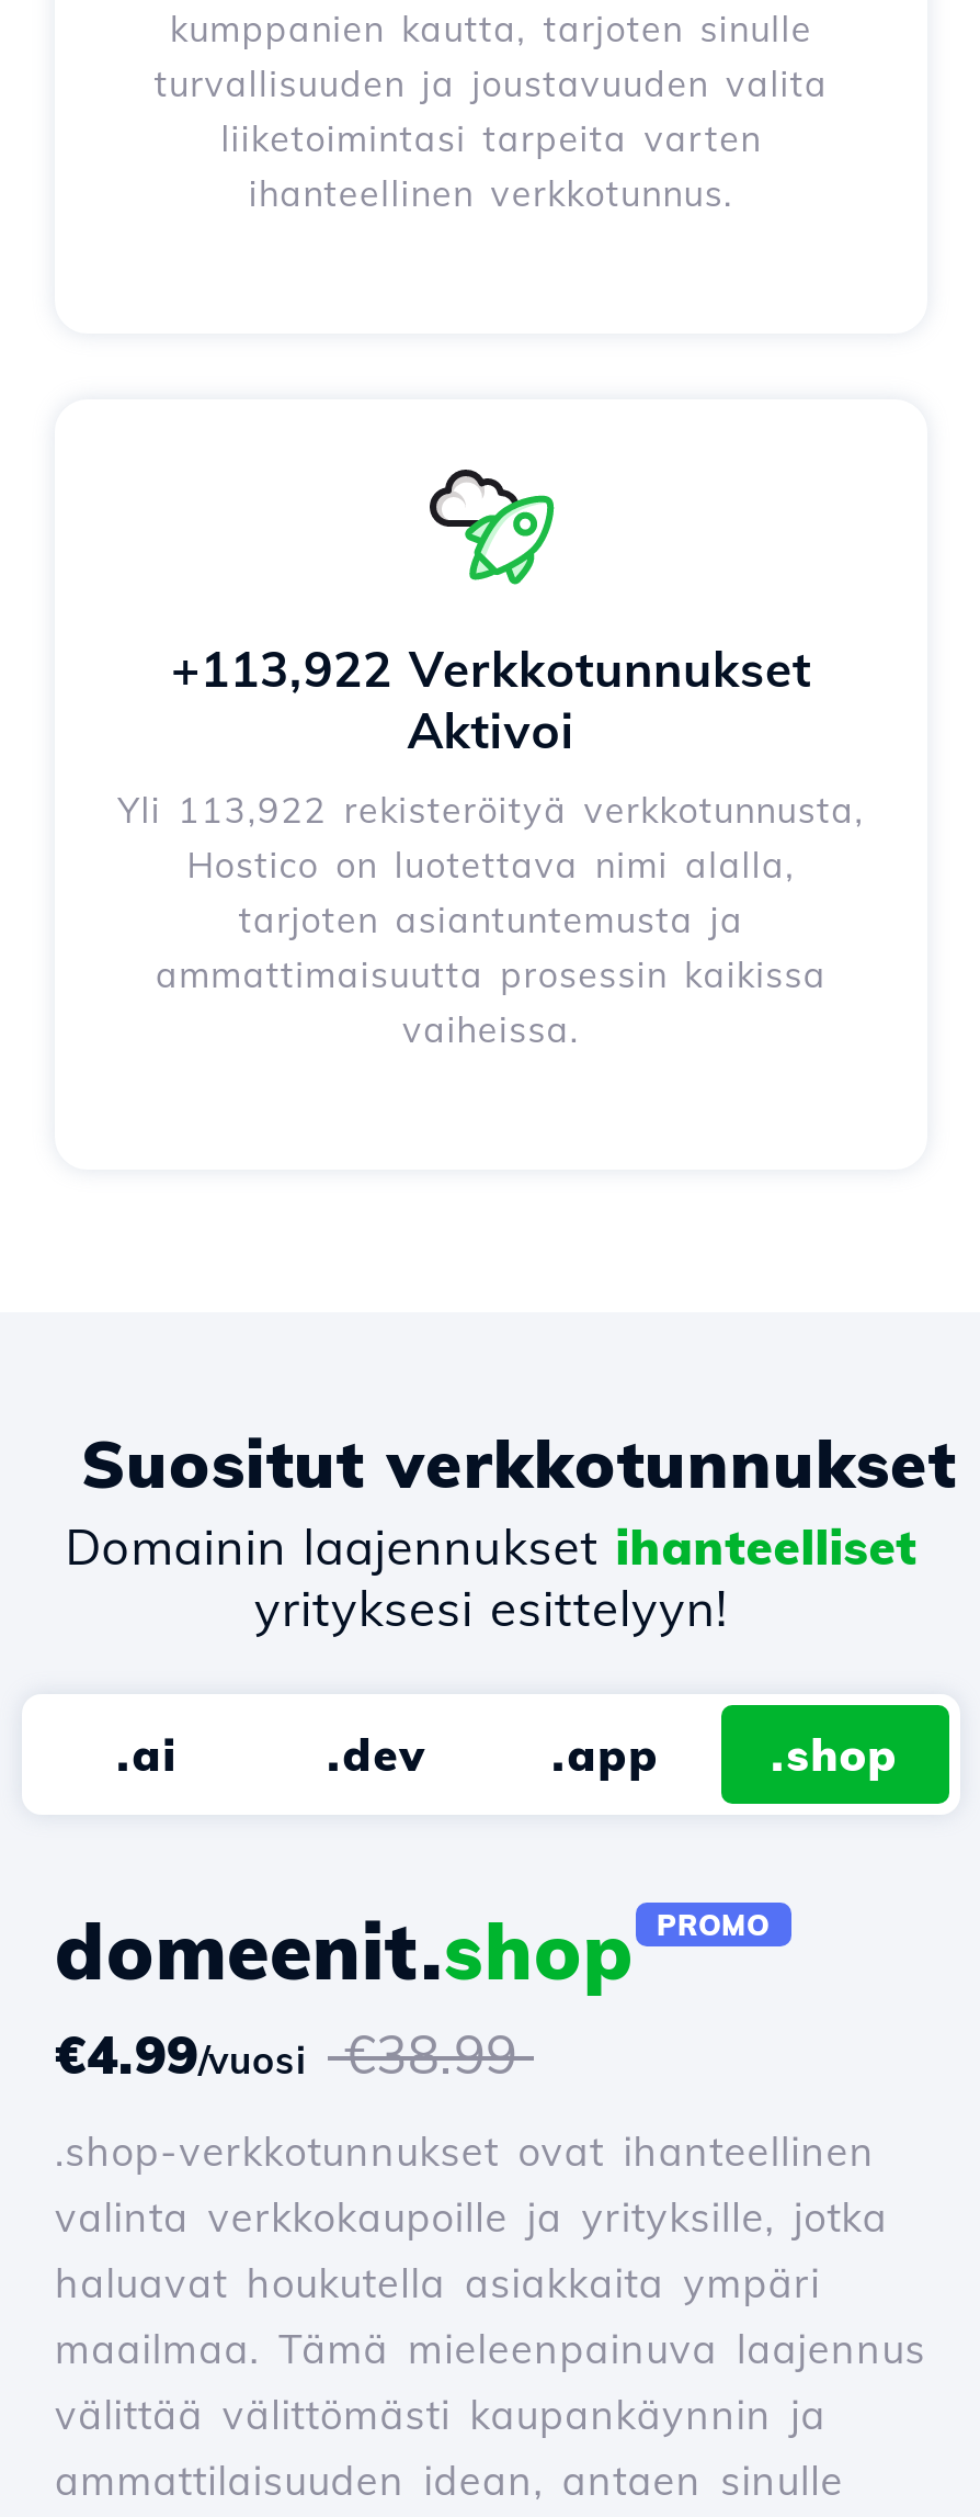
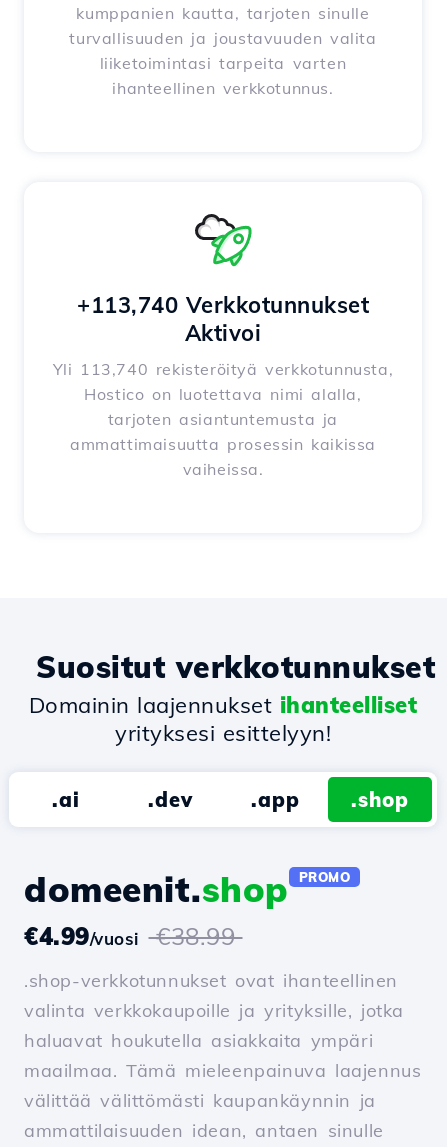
[171,639,811,700] +113,922 Verkkotunnukset -> [77,291,369,319] +113,740 Verkkotunnukset
[118,788,864,832] Yli 113,922 rekisteröityä verkkotunnusta, -> [53,359,393,379] Yli 113,740 rekisteröityä verkkotunnusta,

